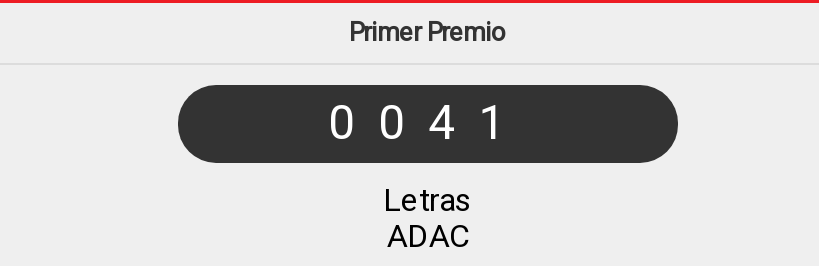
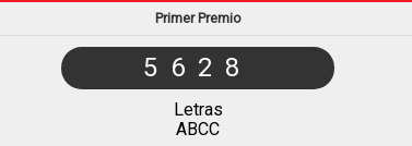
[328,96,528,152] 0041 -> [143,52,252,83] 5628
[387,218,469,256] ADAC -> [176,119,220,139] ABCC

